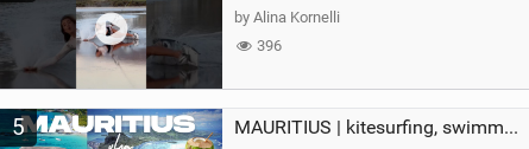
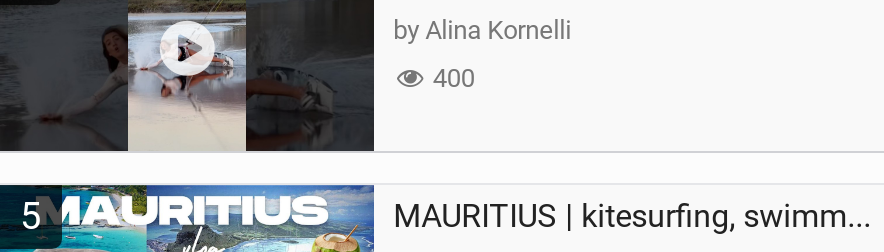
[254,37,282,55] 396 -> [427,63,475,93] 400

